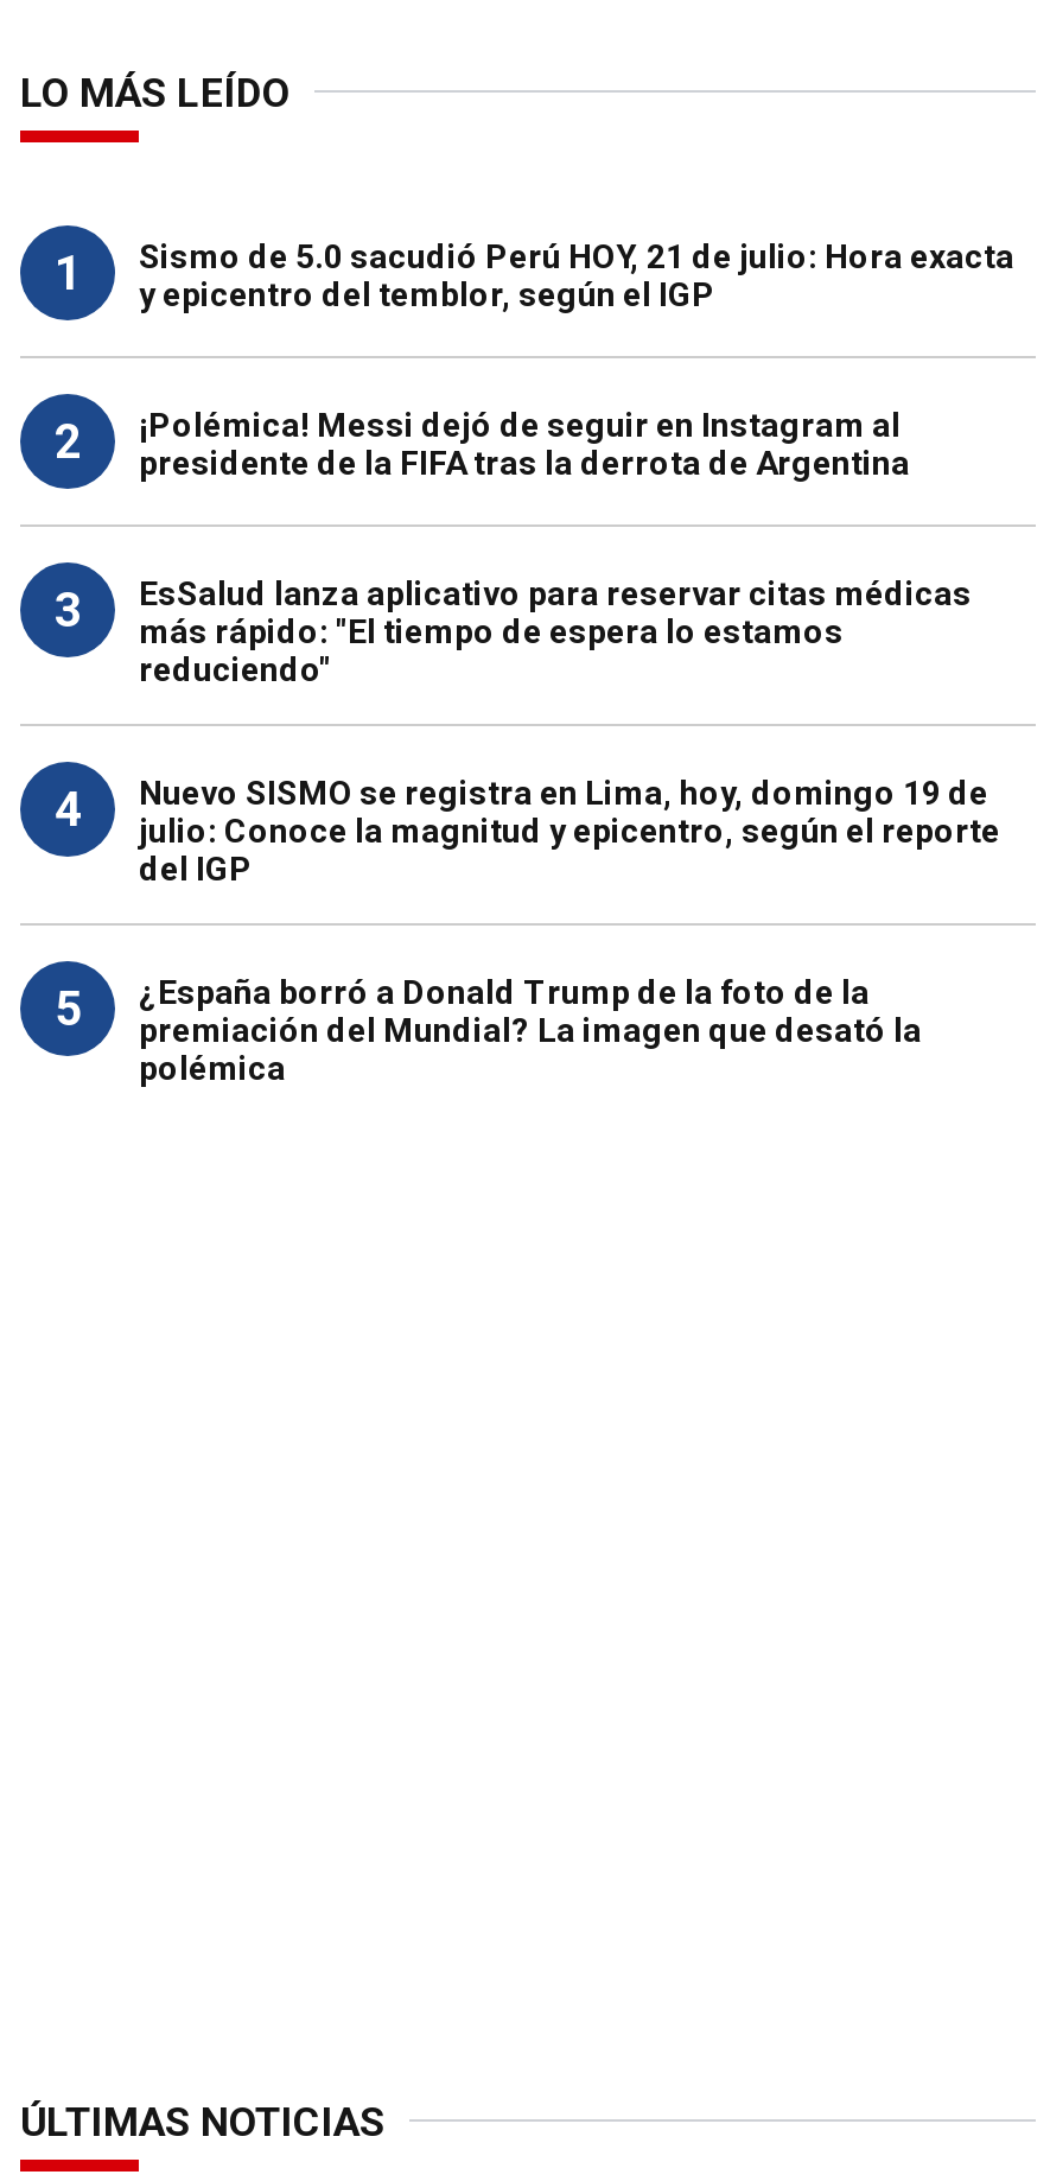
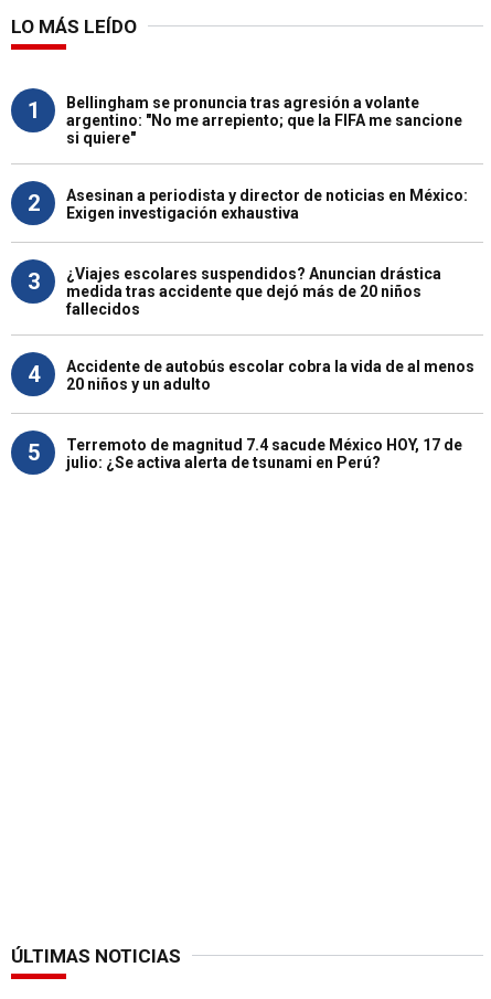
[139,236,1014,312] Sismo de 5.0 sacudió Perú HOY, 21 de julio: Hora exacta | y epicentro del temblor, según el IGP -> [66,93,462,146] Bellingham se pronuncia tras agresión a volante | argentino: "No me arrepiento; que la FIFA me sancione | si quiere"
[139,405,910,481] ¡Polémica! Messi dejó de seguir en Instagram al | presidente de la FIFA tras la derrota de Argentina -> [66,186,468,221] Asesinan a periodista y director de noticias en México: | Exigen investigación exhaustiva
[139,573,972,687] EsSalud lanza aplicativo para reservar citas médicas | más rápido: "El tiempo de espera lo estamos | reduciendo" -> [66,264,441,317] ¿Viajes escolares suspendidos? Anuncian drástica | medida tras accidente que dejó más de 20 niños | fallecidos
[139,773,1000,887] Nuevo SISMO se registra en Lima, hoy, domingo 19 de | julio: Conoce la magnitud y epicentro, según el reporte | del IGP -> [66,357,474,393] Accidente de autobús escolar cobra la vida de al menos | 20 niños y un adulto
[139,972,922,1086] ¿España borró a Donald Trump de la foto de la | premiación del Mundial? La imagen que desató la | polémica -> [66,436,462,471] Terremoto de magnitud 7.4 sacude México HOY, 17 de | julio: ¿Se activa alerta de tsunami en Perú?

